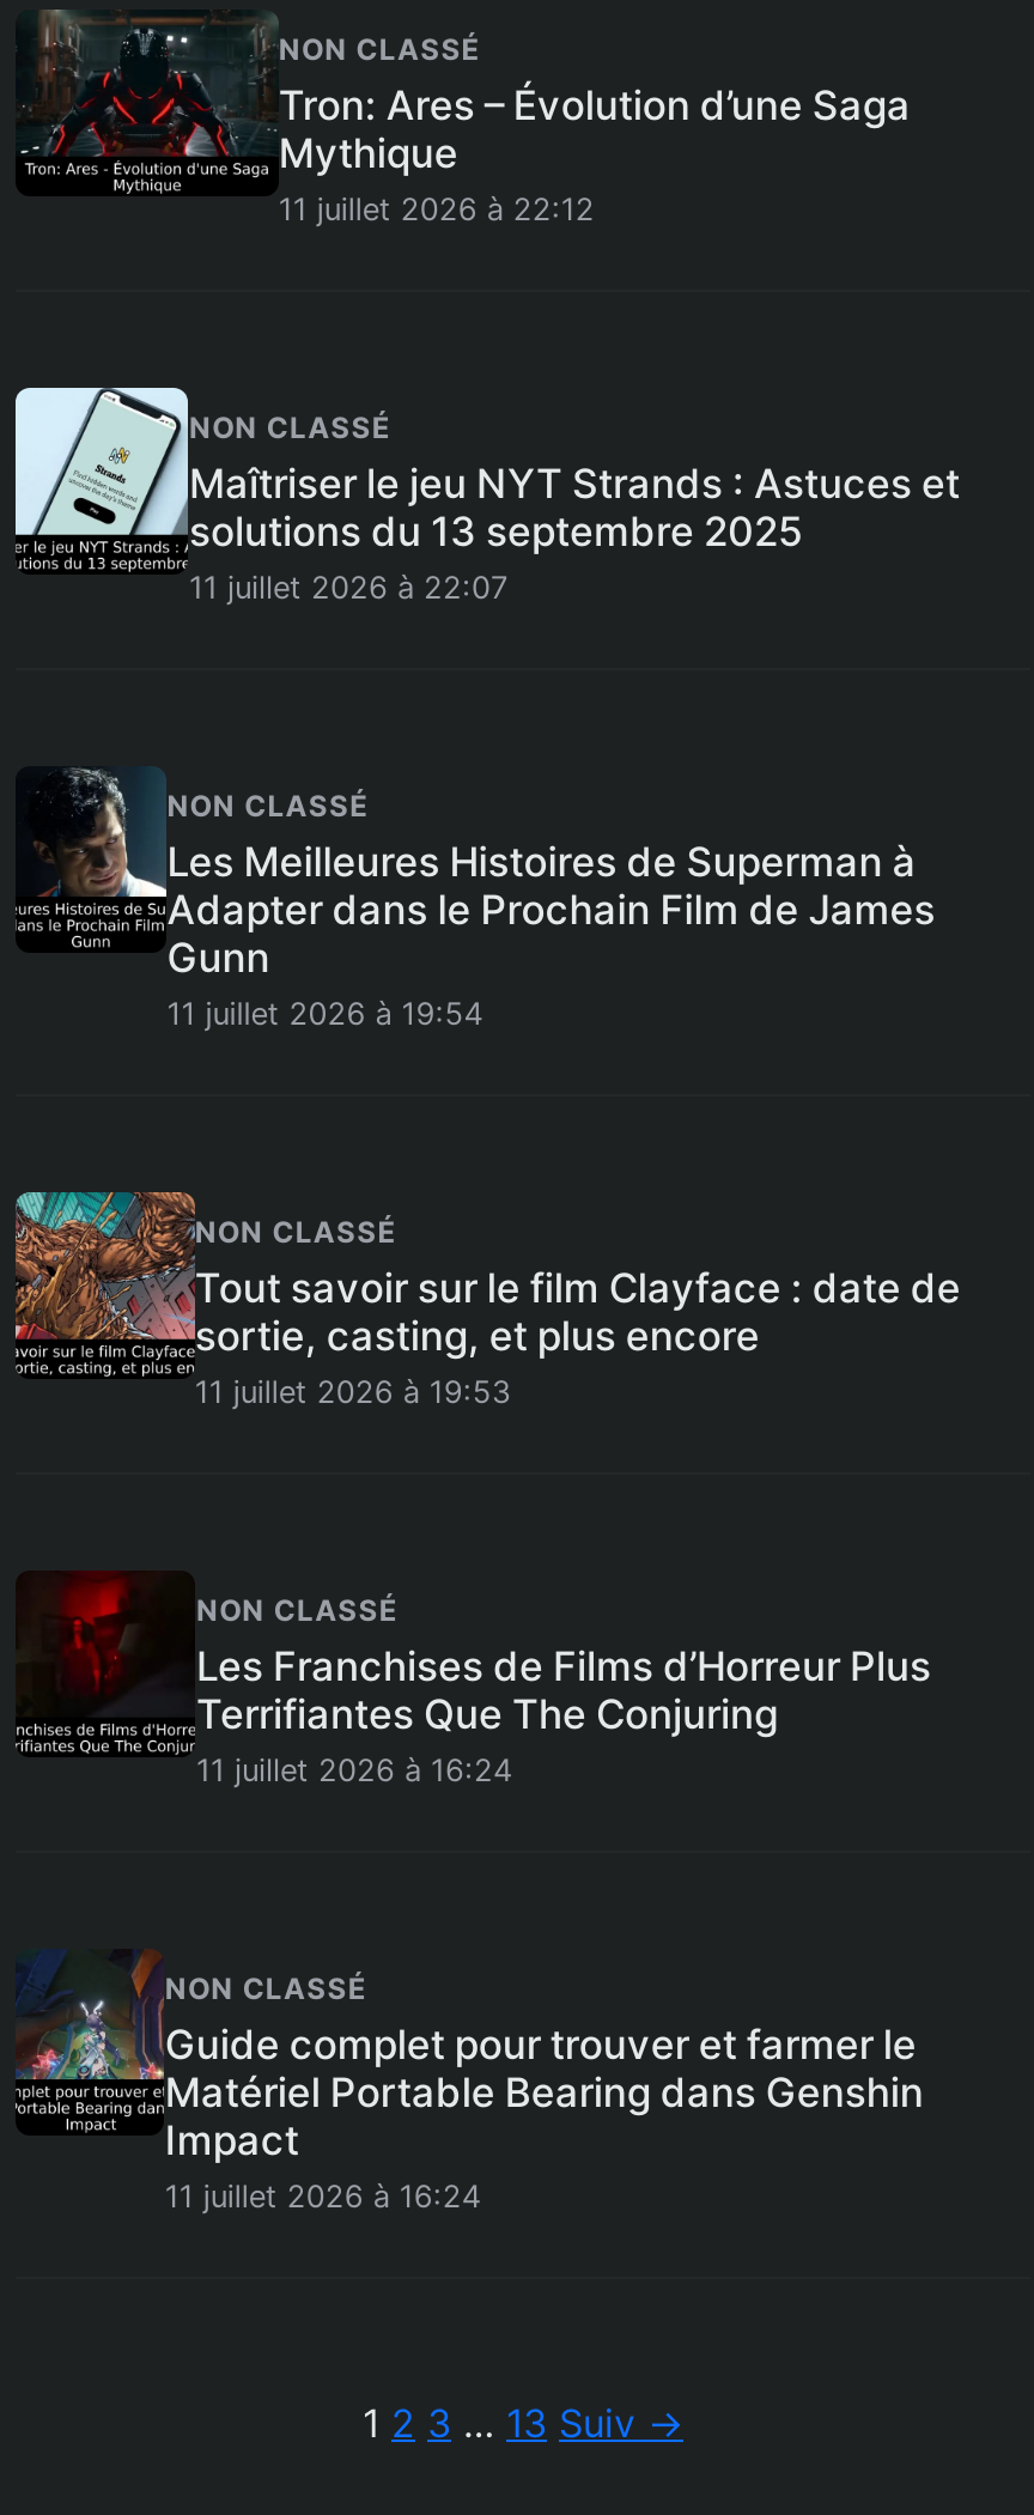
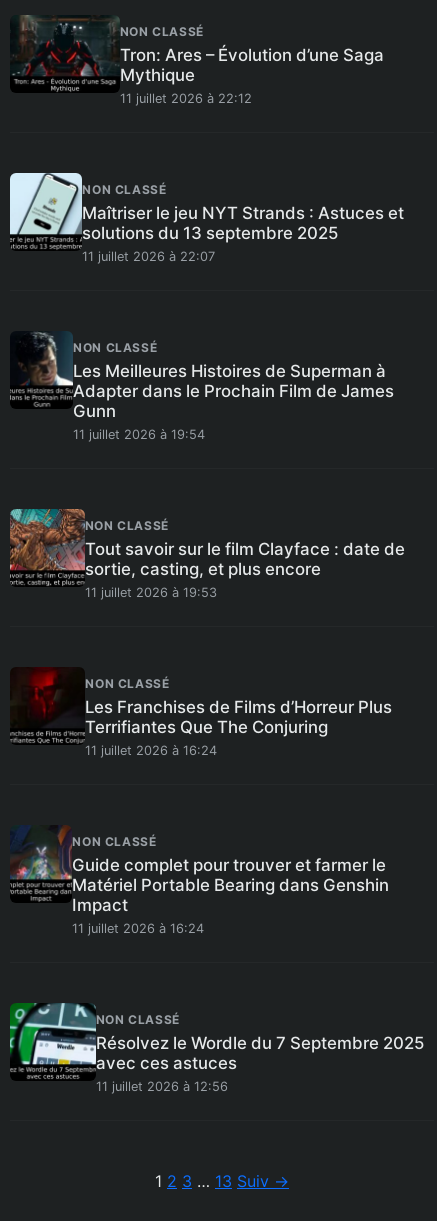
none -> [9,1002,424,1094] [image] | NON CLASSÉ | Résolvez le Wordle du 7 Septembre 2025 | avec ces astuces | 11 juillet 2026 à 12:56

